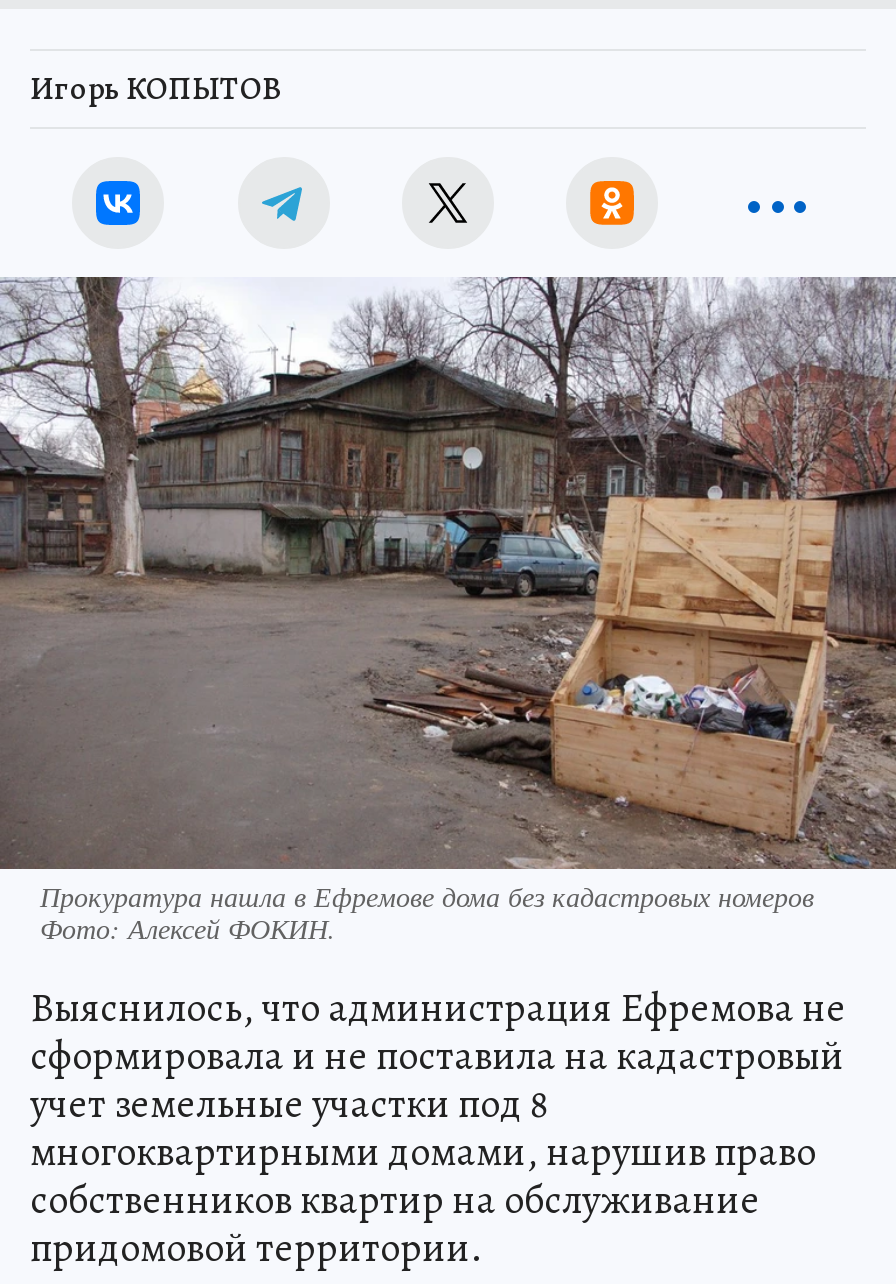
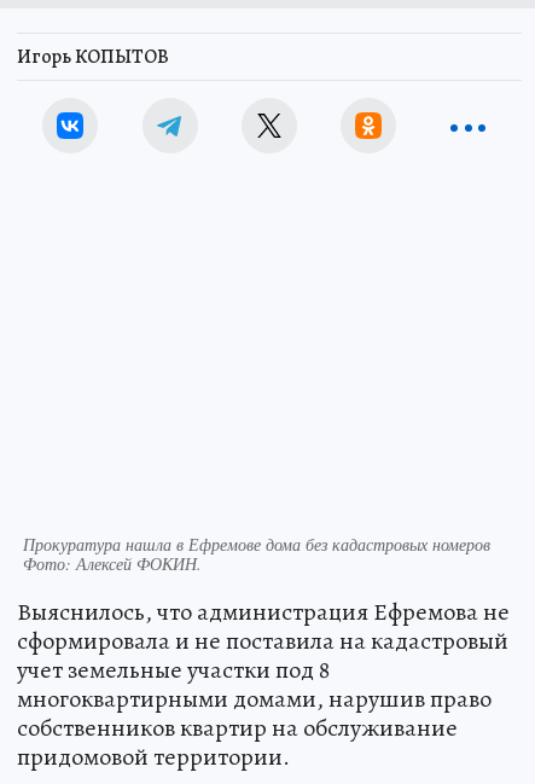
[6,275,890,871] [image] -> none

